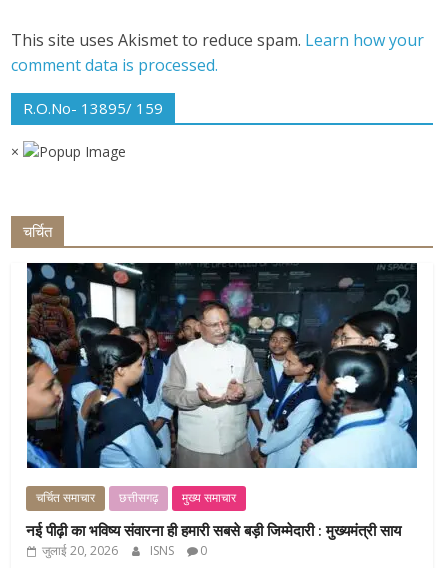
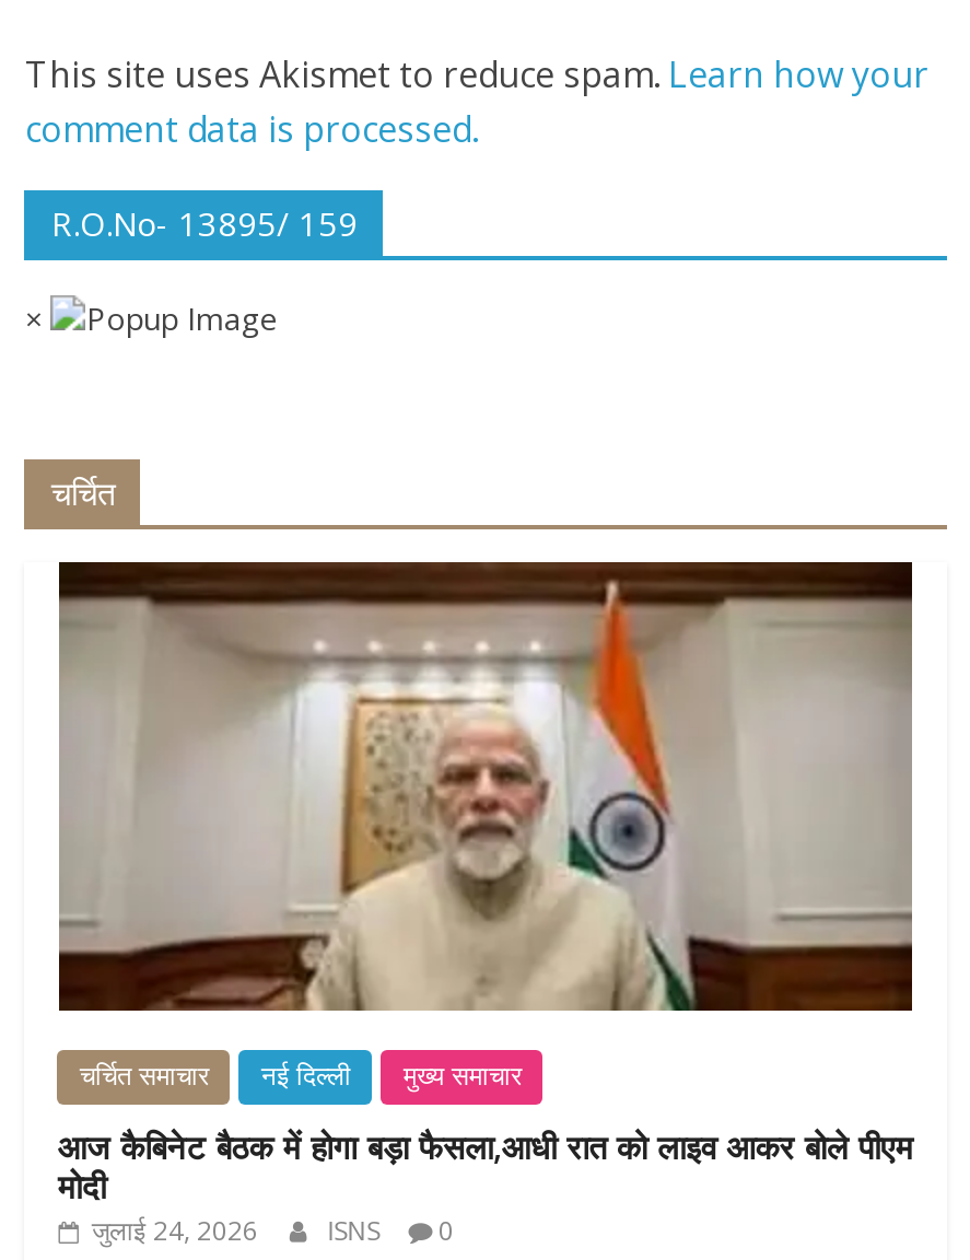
[26,262,418,505] [image] | छत्तीसगढ़ -> [57,560,914,1091] [image] | नई दिल्ली
[26,520,401,559] नई पीढ़ी का भविष्य संवारना ही हमारी सबसे बड़ी जिम्मेदारी : मुख्यमंत्री साय | जुलाई 20, 2026 -> [58,1124,913,1249] आज कैबिनेट बैठक में होगा बड़ा फैसला,आधी रात को लाइव आकर बोले पीएम | मोदी | जुलाई 24, 2026

